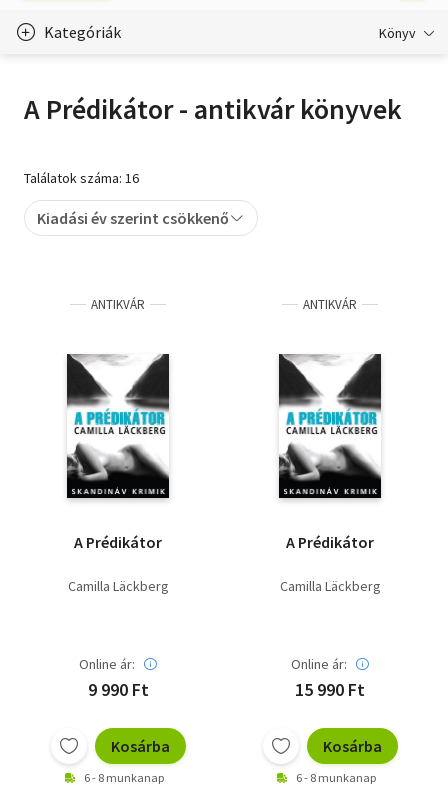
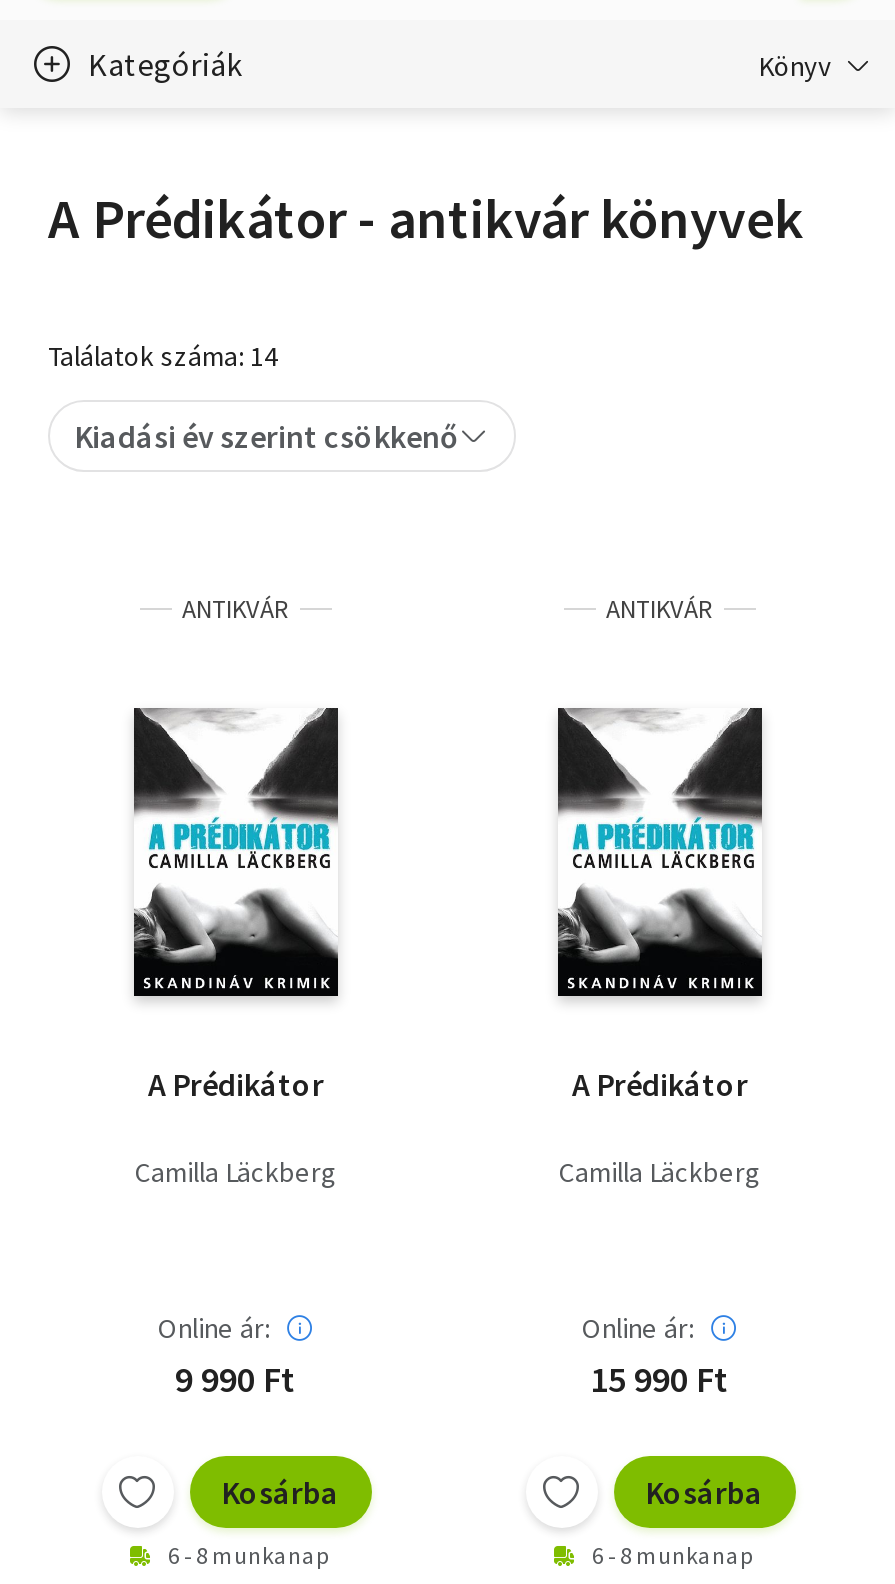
[24,169,139,187] Találatok száma: 16 -> [48,338,278,374] Találatok száma: 14

